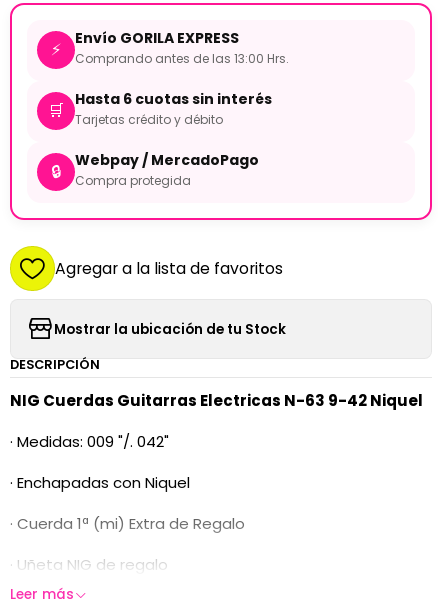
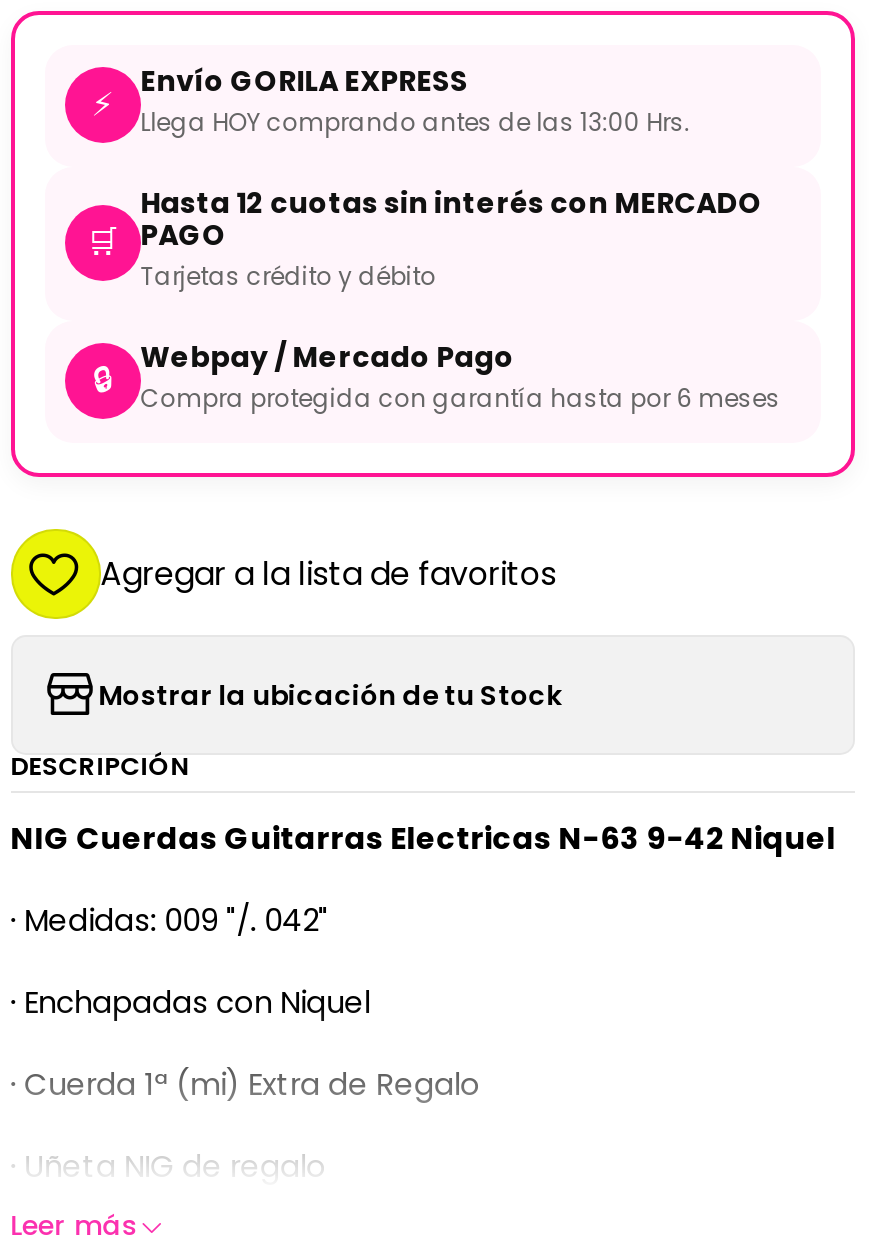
[75,49,289,66] Comprando antes de las 13:00 Hrs. -> [140,104,690,138] Llega HOY comprando antes de las 13:00 Hrs.
[75,88,272,108] Hasta 6 cuotas sin interés -> [140,182,762,254] Hasta 12 cuotas sin interés con MERCADO | PAGO
[75,149,259,188] Webpay / MercadoPago | Compra protegida -> [140,336,780,414] Webpay / Mercado Pago | Compra protegida con garantía hasta por 6 meses

